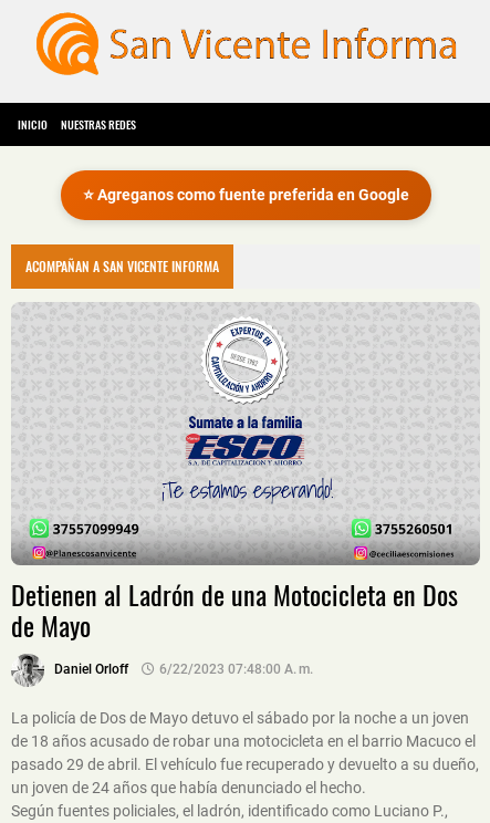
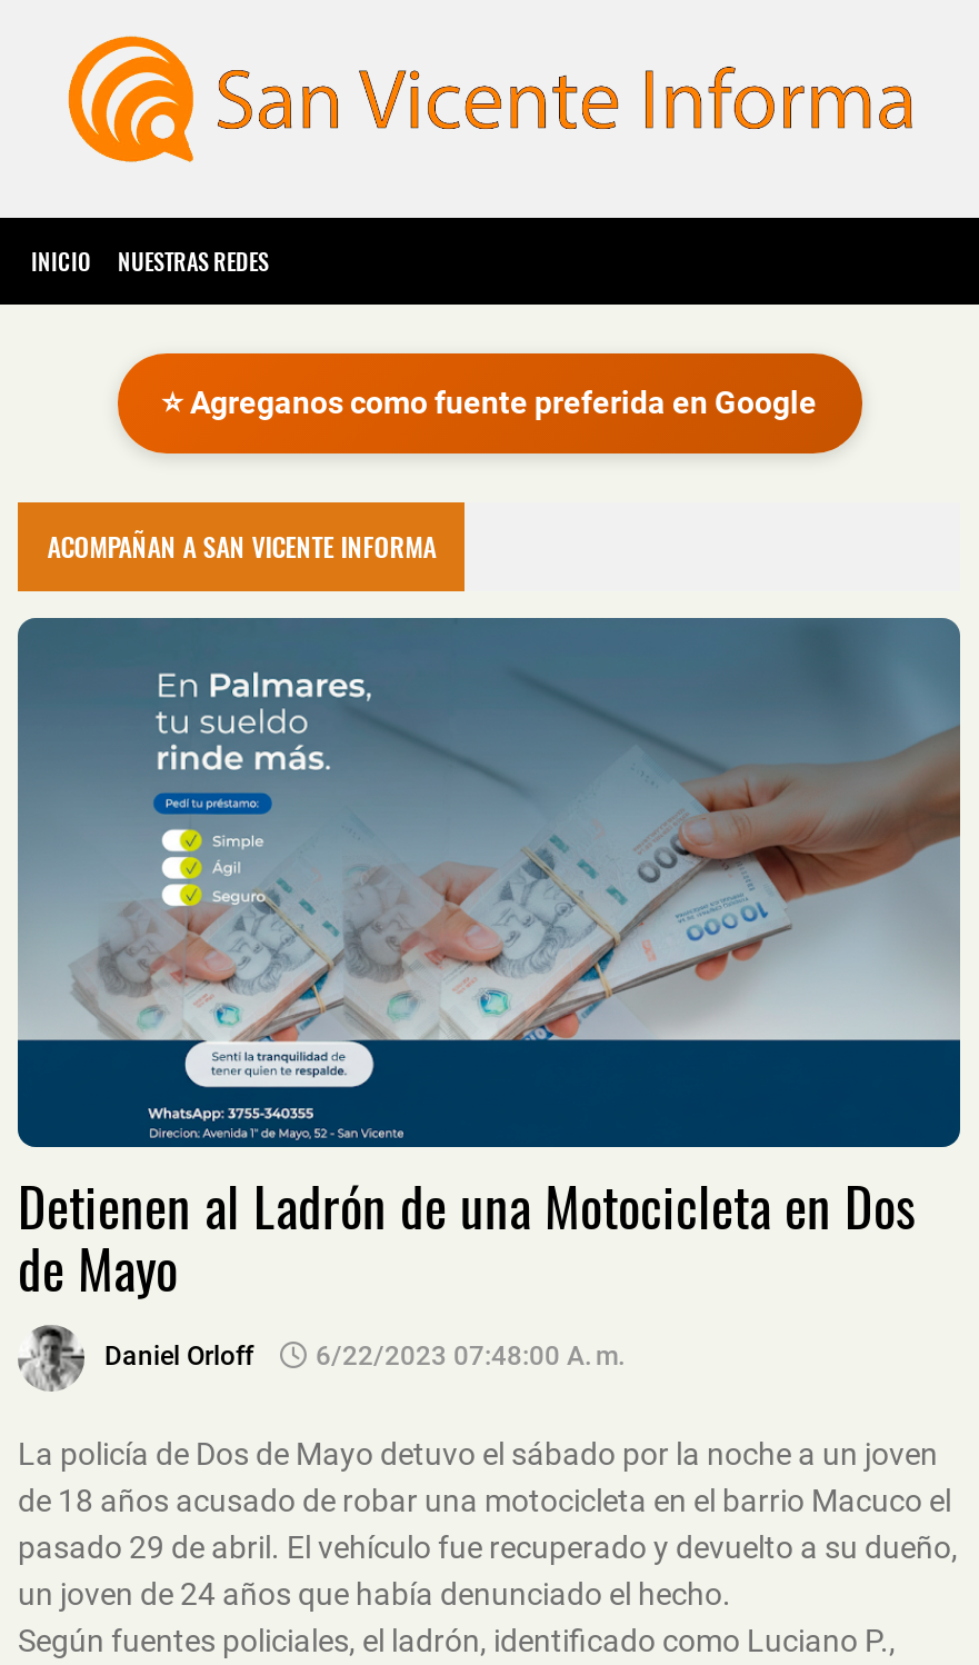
[11,302,480,565] [image] -> [16,616,962,1149] [image]

